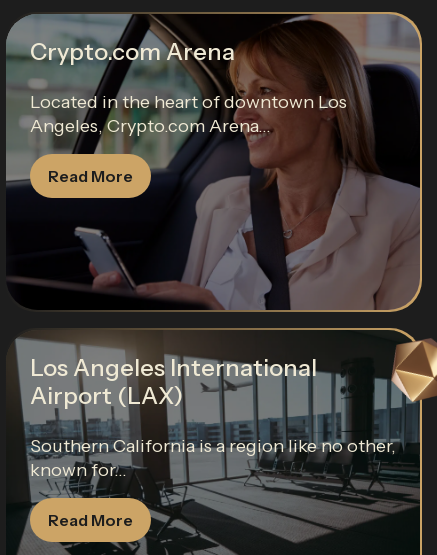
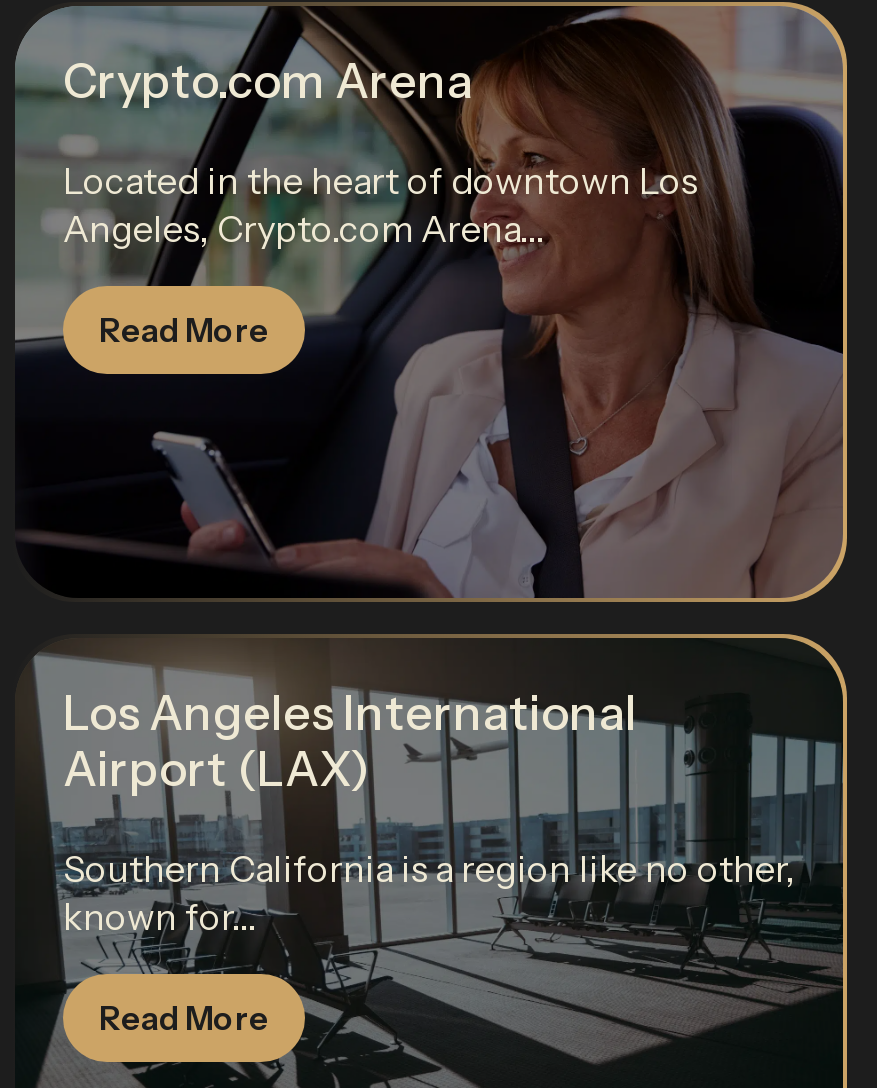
[391,338,434,402] [image] -> [787,656,871,780] [image]

